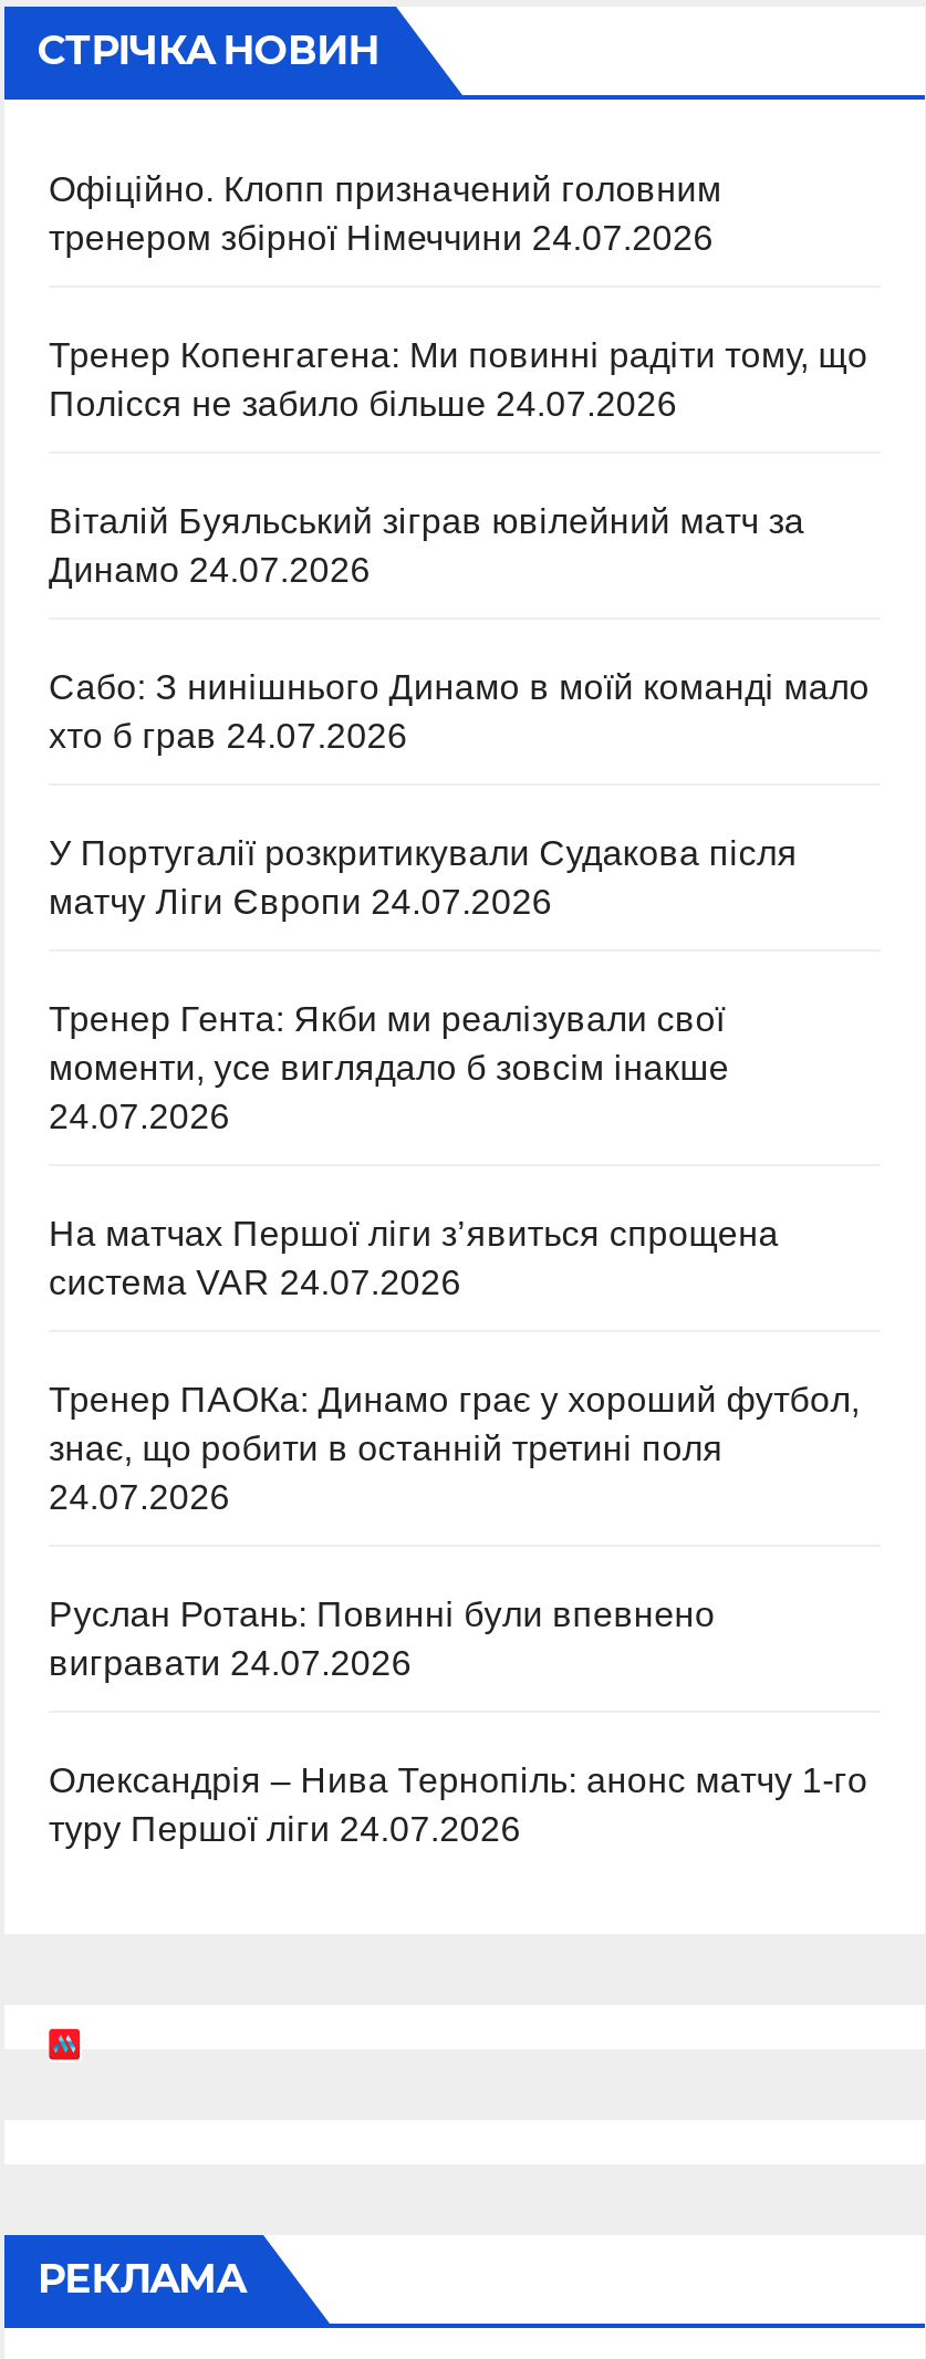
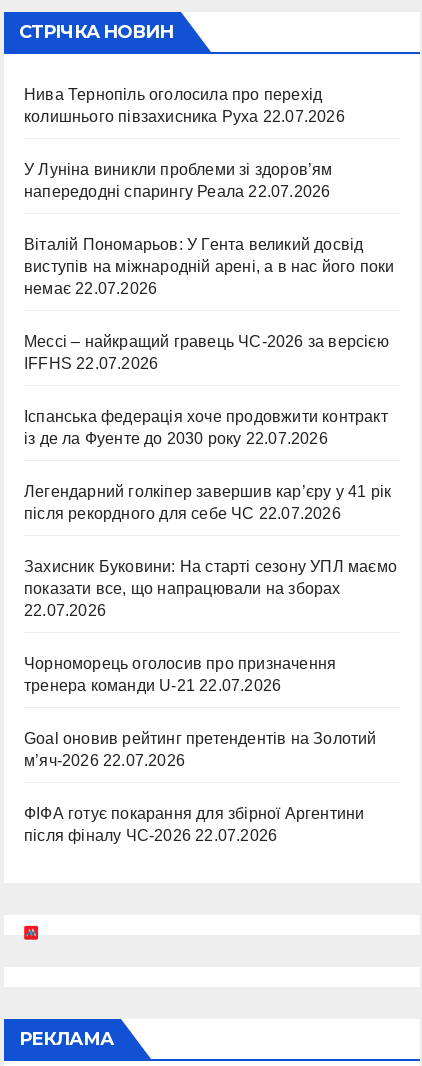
[49,170,722,257] Офіційно. Клопп призначений головним | тренером збірної Німеччини 24.07.2026 -> [24,86,345,125] Нива Тернопіль оголосила про перехід | колишнього півзахисника Руха 22.07.2026
[49,336,868,423] Тренер Копенгагена: Ми повинні радіти тому, що | Полісся не забило більше 24.07.2026 -> [24,161,333,200] У Луніна виникли проблеми зі здоров’ям | напередодні спарингу Реала 22.07.2026
[49,502,805,589] Віталій Буяльський зіграв ювілейний матч за | Динамо 24.07.2026 -> [24,236,395,297] Віталій Пономарьов: У Гента великий досвід | виступів на міжнародній арені, а в нас його поки | немає 22.07.2026
[49,668,870,755] Сабо: З нинішнього Динамо в моїй команді мало | хто б грав 24.07.2026 -> [24,333,389,372] Мессі – найкращий гравець ЧС-2026 за версією | IFFHS 22.07.2026
[49,834,797,921] У Португалії розкритикували Судакова після | матчу Ліги Європи 24.07.2026 -> [24,408,388,447] Іспанська федерація хоче продовжити контракт | із де ла Фуенте до 2030 року 22.07.2026
[49,1000,729,1135] Тренер Гента: Якби ми реалізували свої | моменти, усе виглядало б зовсім інакше | 24.07.2026 -> [24,483,391,522] Легендарний голкіпер завершив кар’єру у 41 рік | після рекордного для себе ЧС 22.07.2026
[49,1215,779,1301] На матчах Першої ліги з’явиться спрощена | система VAR 24.07.2026 -> [24,558,397,619] Захисник Буковини: На старті сезону УПЛ маємо | показати все, що напрацювали на зборах | 22.07.2026
[49,1381,860,1516] Тренер ПАОКа: Динамо грає у хороший футбол, | знає, що робити в останній третині поля | 24.07.2026 -> [24,655,336,694] Чорноморець оголосив про призначення | тренера команди U-21 22.07.2026
[49,1596,715,1682] Руслан Ротань: Повинні були впевнено | вигравати 24.07.2026 -> [24,730,377,769] Goal оновив рейтинг претендентів на Золотий | м’яч-2026 22.07.2026
[49,1762,868,1848] Олександрія – Нива Тернопіль: анонс матчу 1-го | туру Першої ліги 24.07.2026 -> [24,805,364,844] ФІФА готує покарання для збірної Аргентини | після фіналу ЧС-2026 22.07.2026

